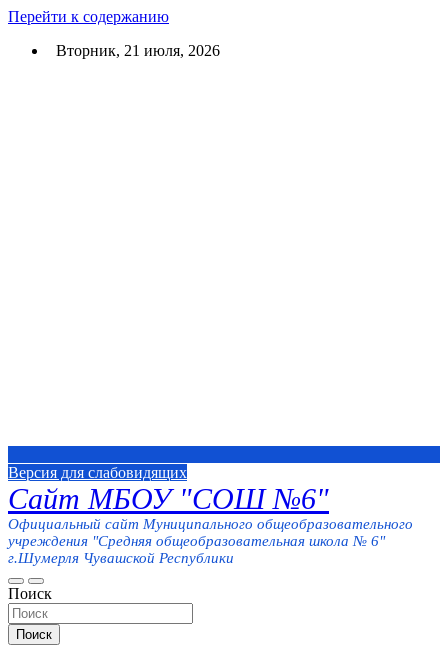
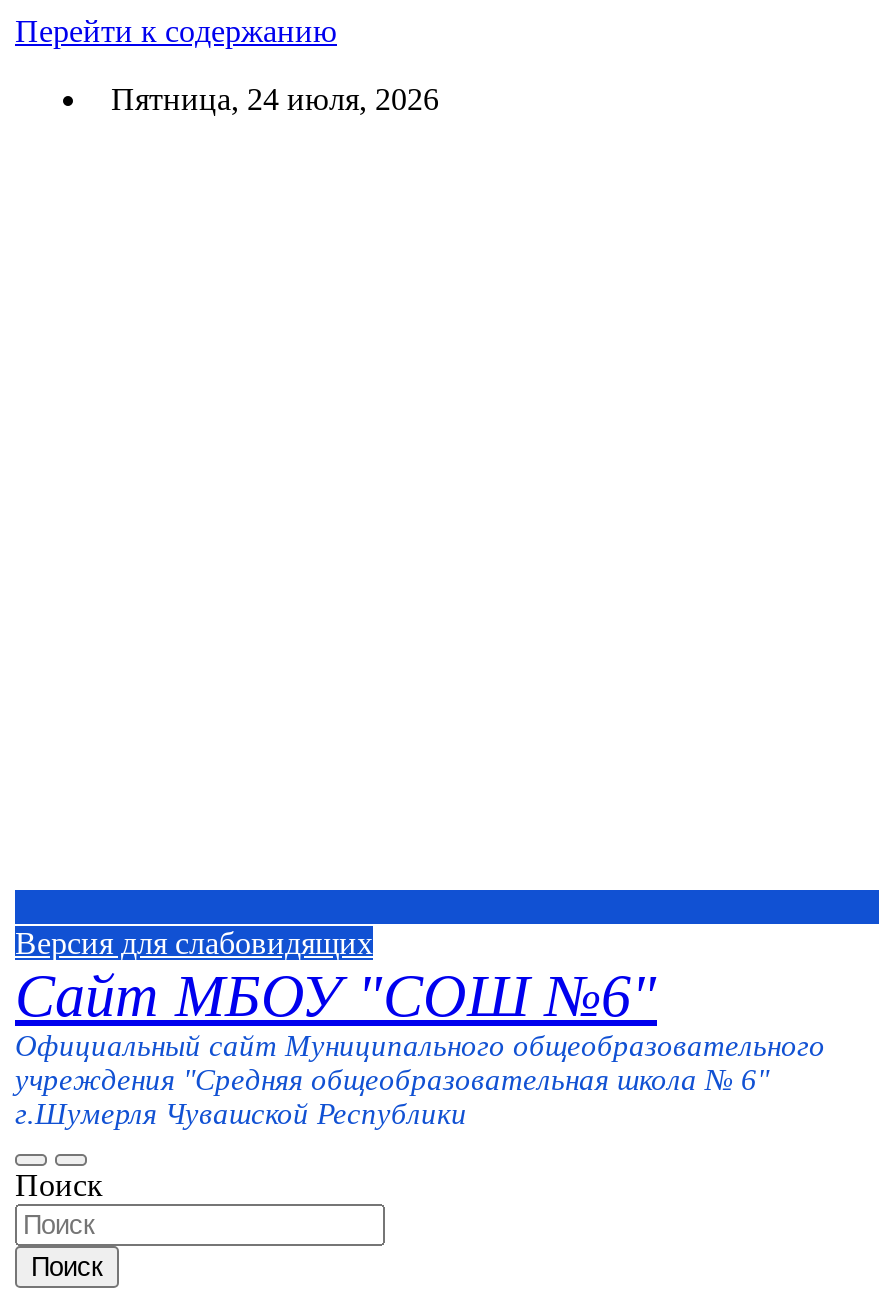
[48,42,220,59] Вторник, 21 июля, 2026 -> [95,82,439,116] Пятница, 24 июля, 2026

